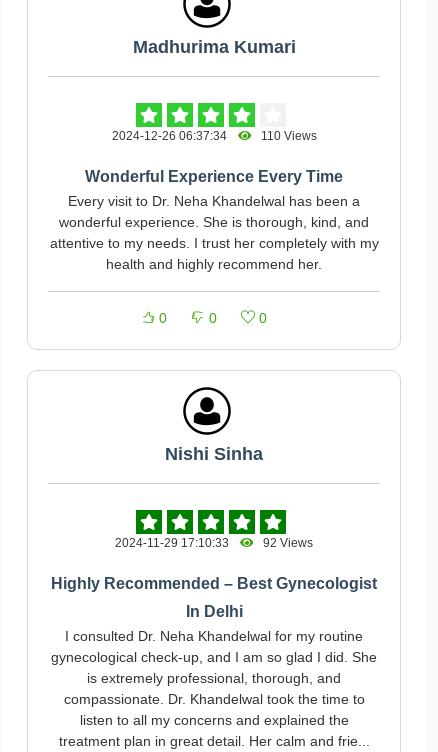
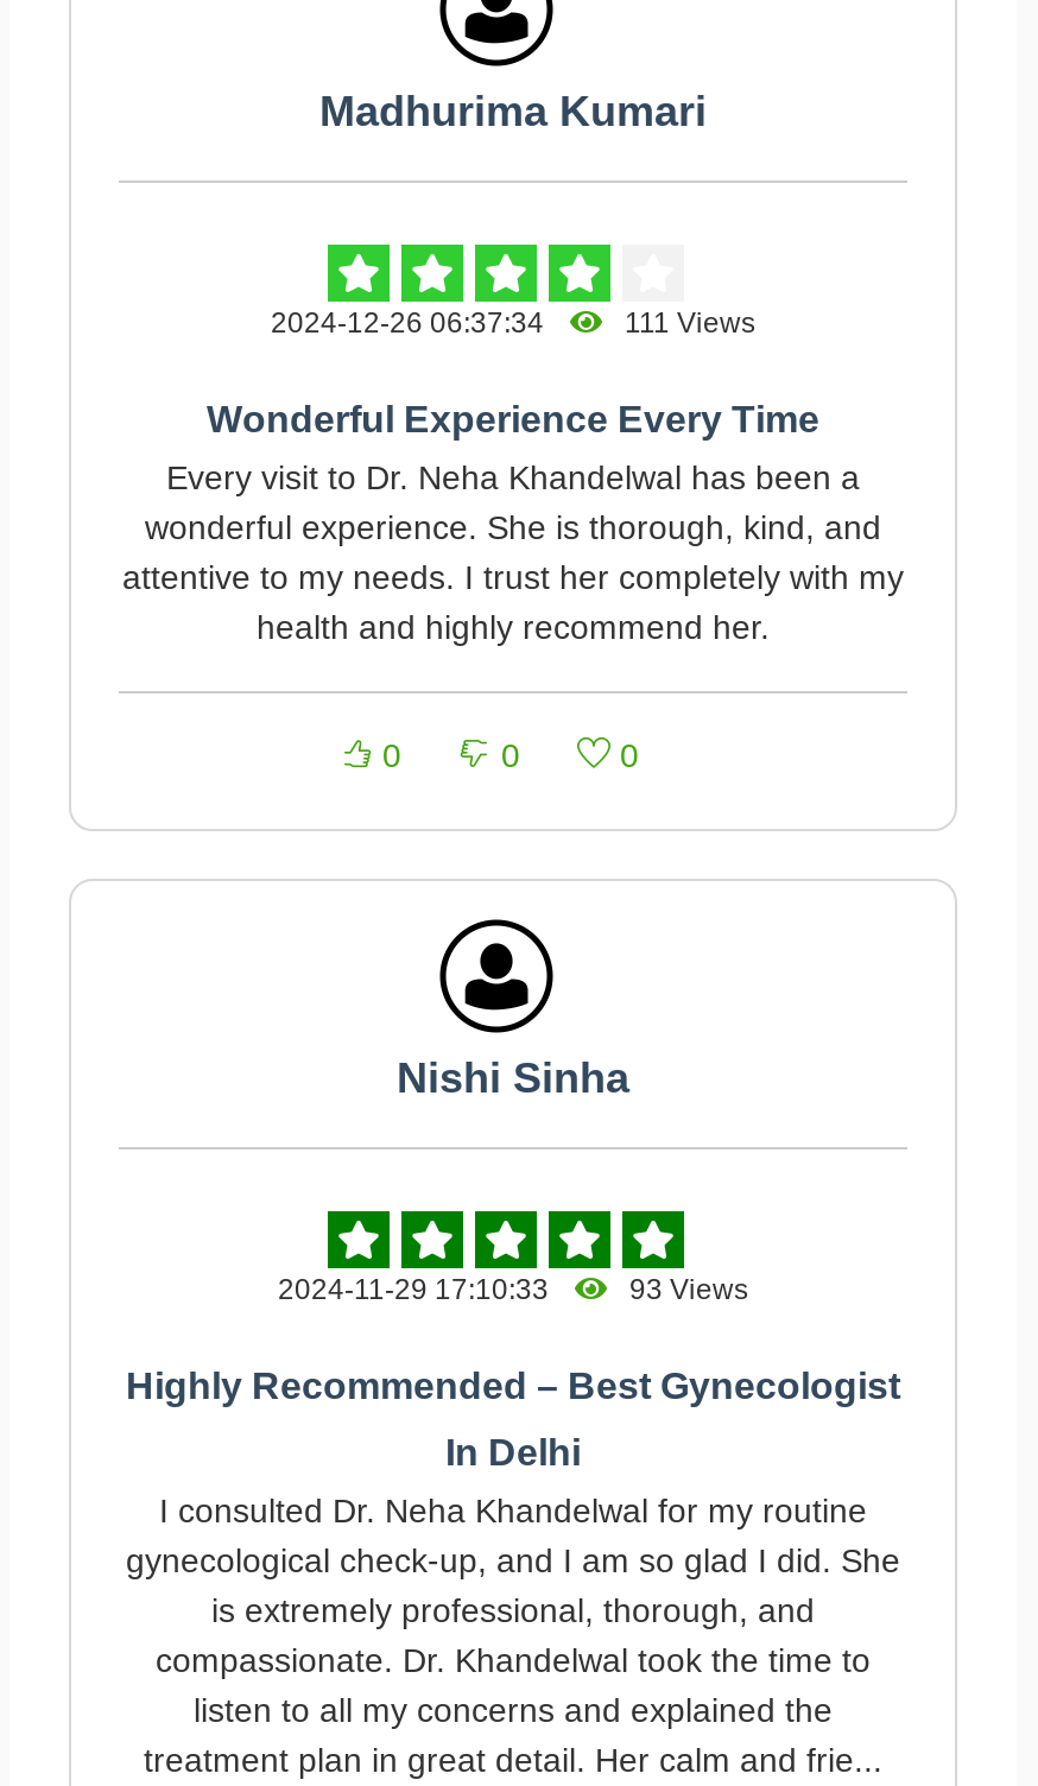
[111,129,316,143] 2024-12-26 06:37:34 110 Views -> [271,306,755,340] 2024-12-26 06:37:34 111 Views
[115,536,313,550] 2024-11-29 17:10:33 92 Views -> [278,1273,748,1306] 2024-11-29 17:10:33 93 Views

